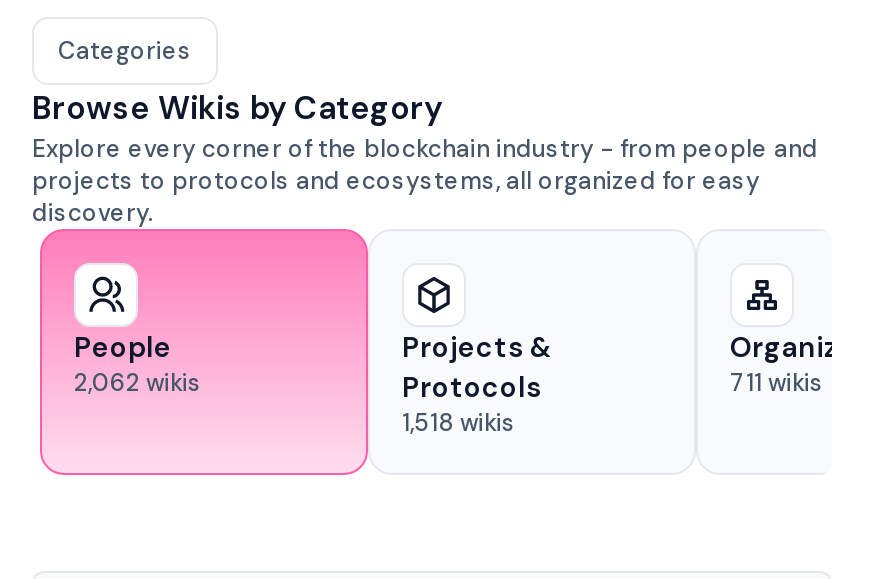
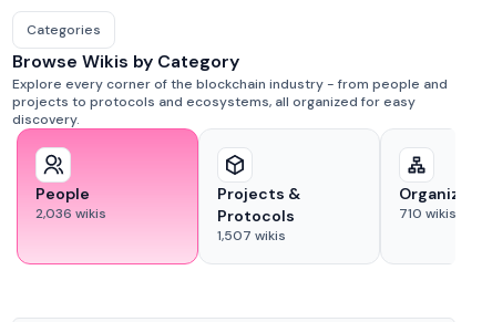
[74,367,202,399] 2,062 wikis -> [35,205,106,222] 2,036 wikis
[730,367,824,399] 711 wikis -> [399,205,457,222] 710 wikis
[402,407,516,439] 1,518 wikis -> [217,227,286,245] 1,507 wikis

